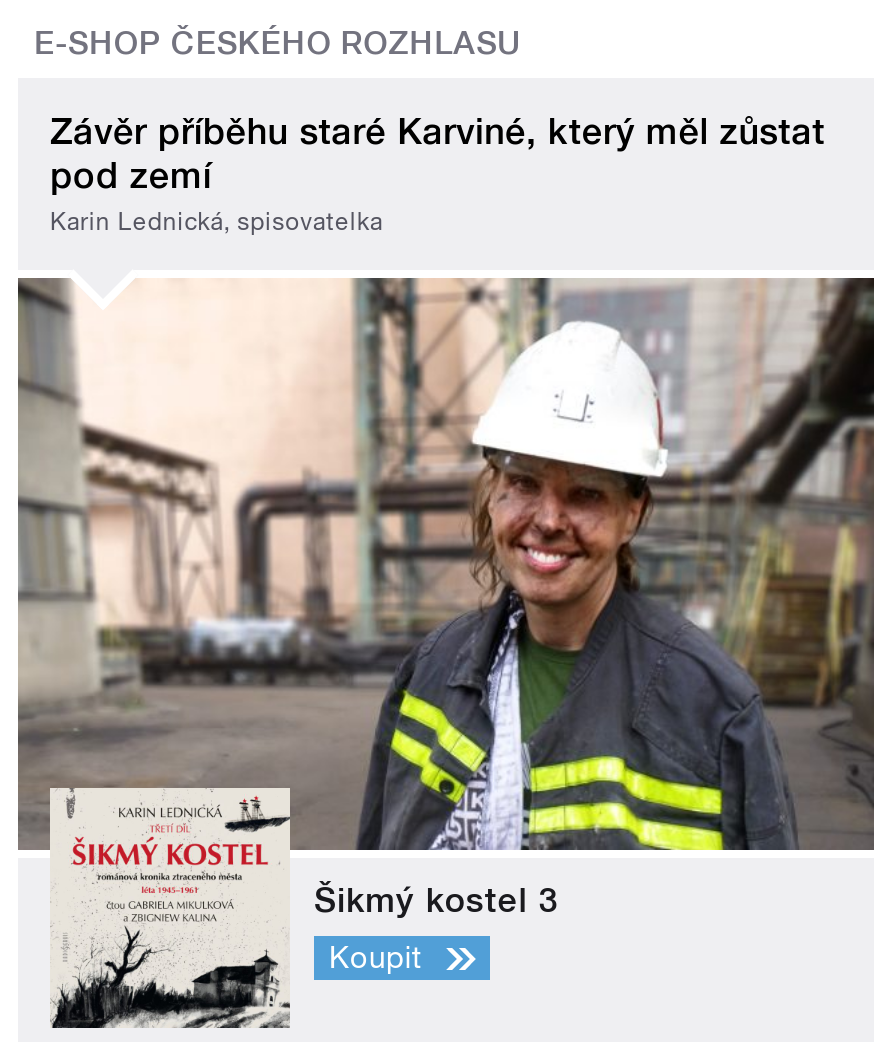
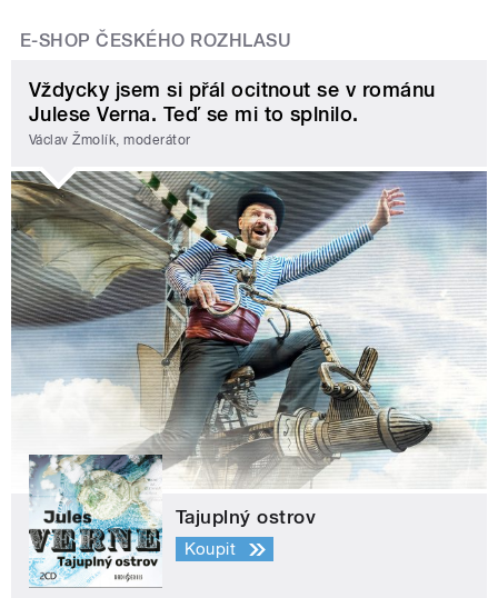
[50,109,825,236] Závěr příběhu staré Karviné, který měl zůstat | pod zemí | Karin Lednická, spisovatelka -> [29,77,435,148] Vždycky jsem si přál ocitnout se v románu | Julese Verna. Teď se mi to splnilo. | Václav Žmolík, moderátor
[16,276,876,1030] [image] | Šikmý kostel 3 -> [11,170,488,588] [image] | Tajuplný ostrov

